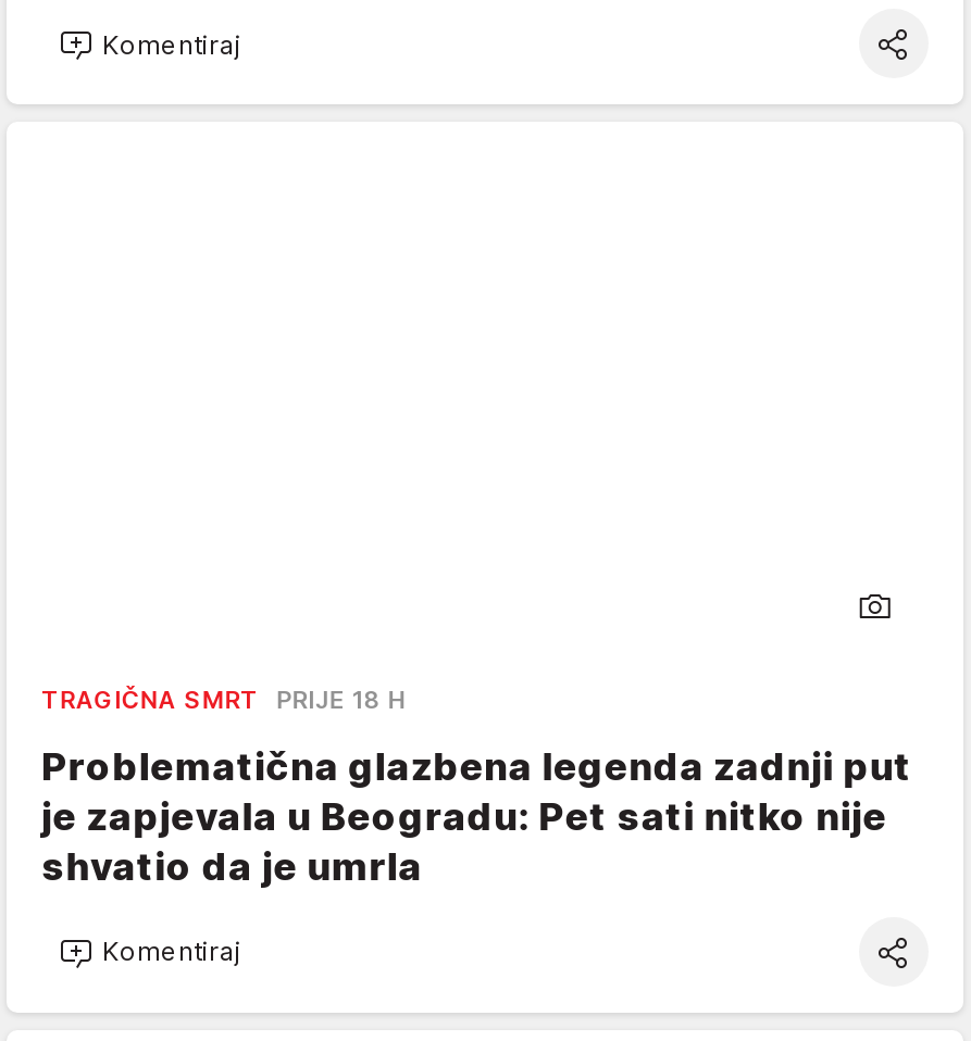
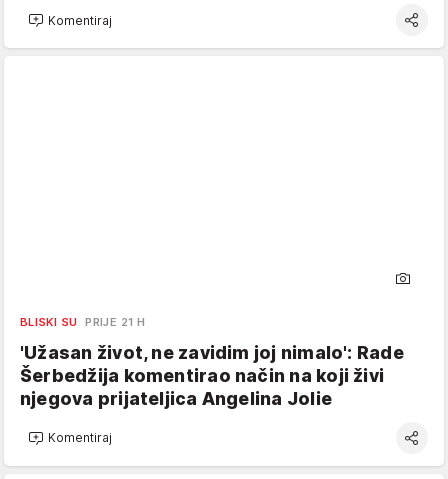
[41,683,406,714] TRAGIČNA SMRT PRIJE 18 H -> [20,314,145,328] BLISKI SU PRIJE 21 H
[41,742,912,888] Problematična glazbena legenda zadnji put | je zapjevala u Beogradu: Pet sati nitko nije | shvatio da je umrla -> [20,341,404,408] 'Užasan život, ne zavidim joj nimalo': Rade | Šerbedžija komentirao način na koji živi | njegova prijateljica Angelina Jolie

